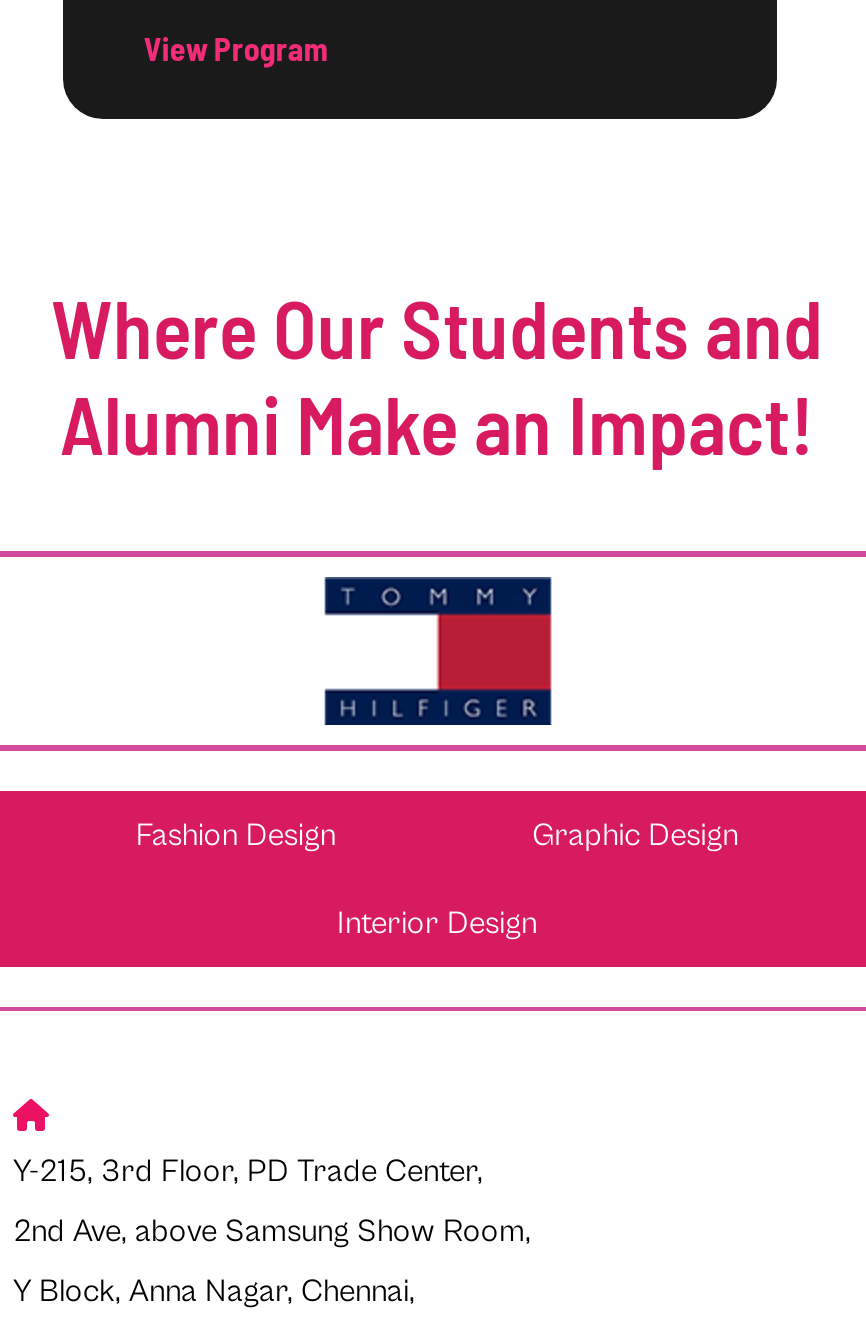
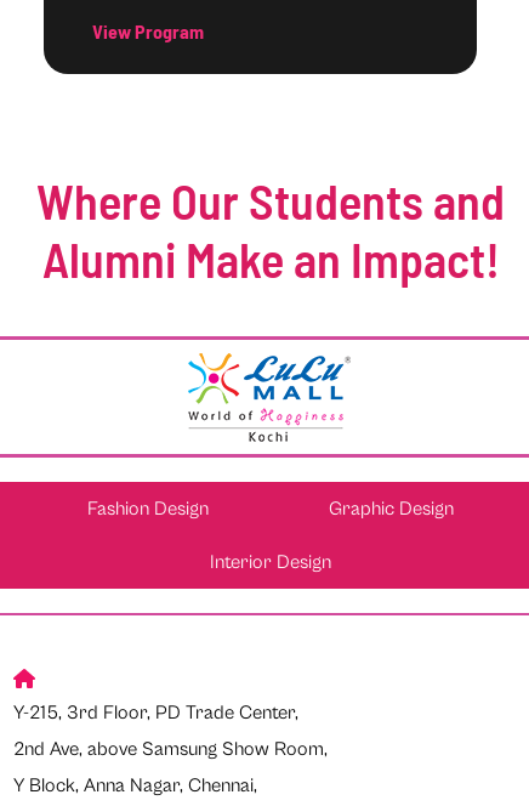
[303,575,567,727] [image] -> [187,352,351,442] [image]

